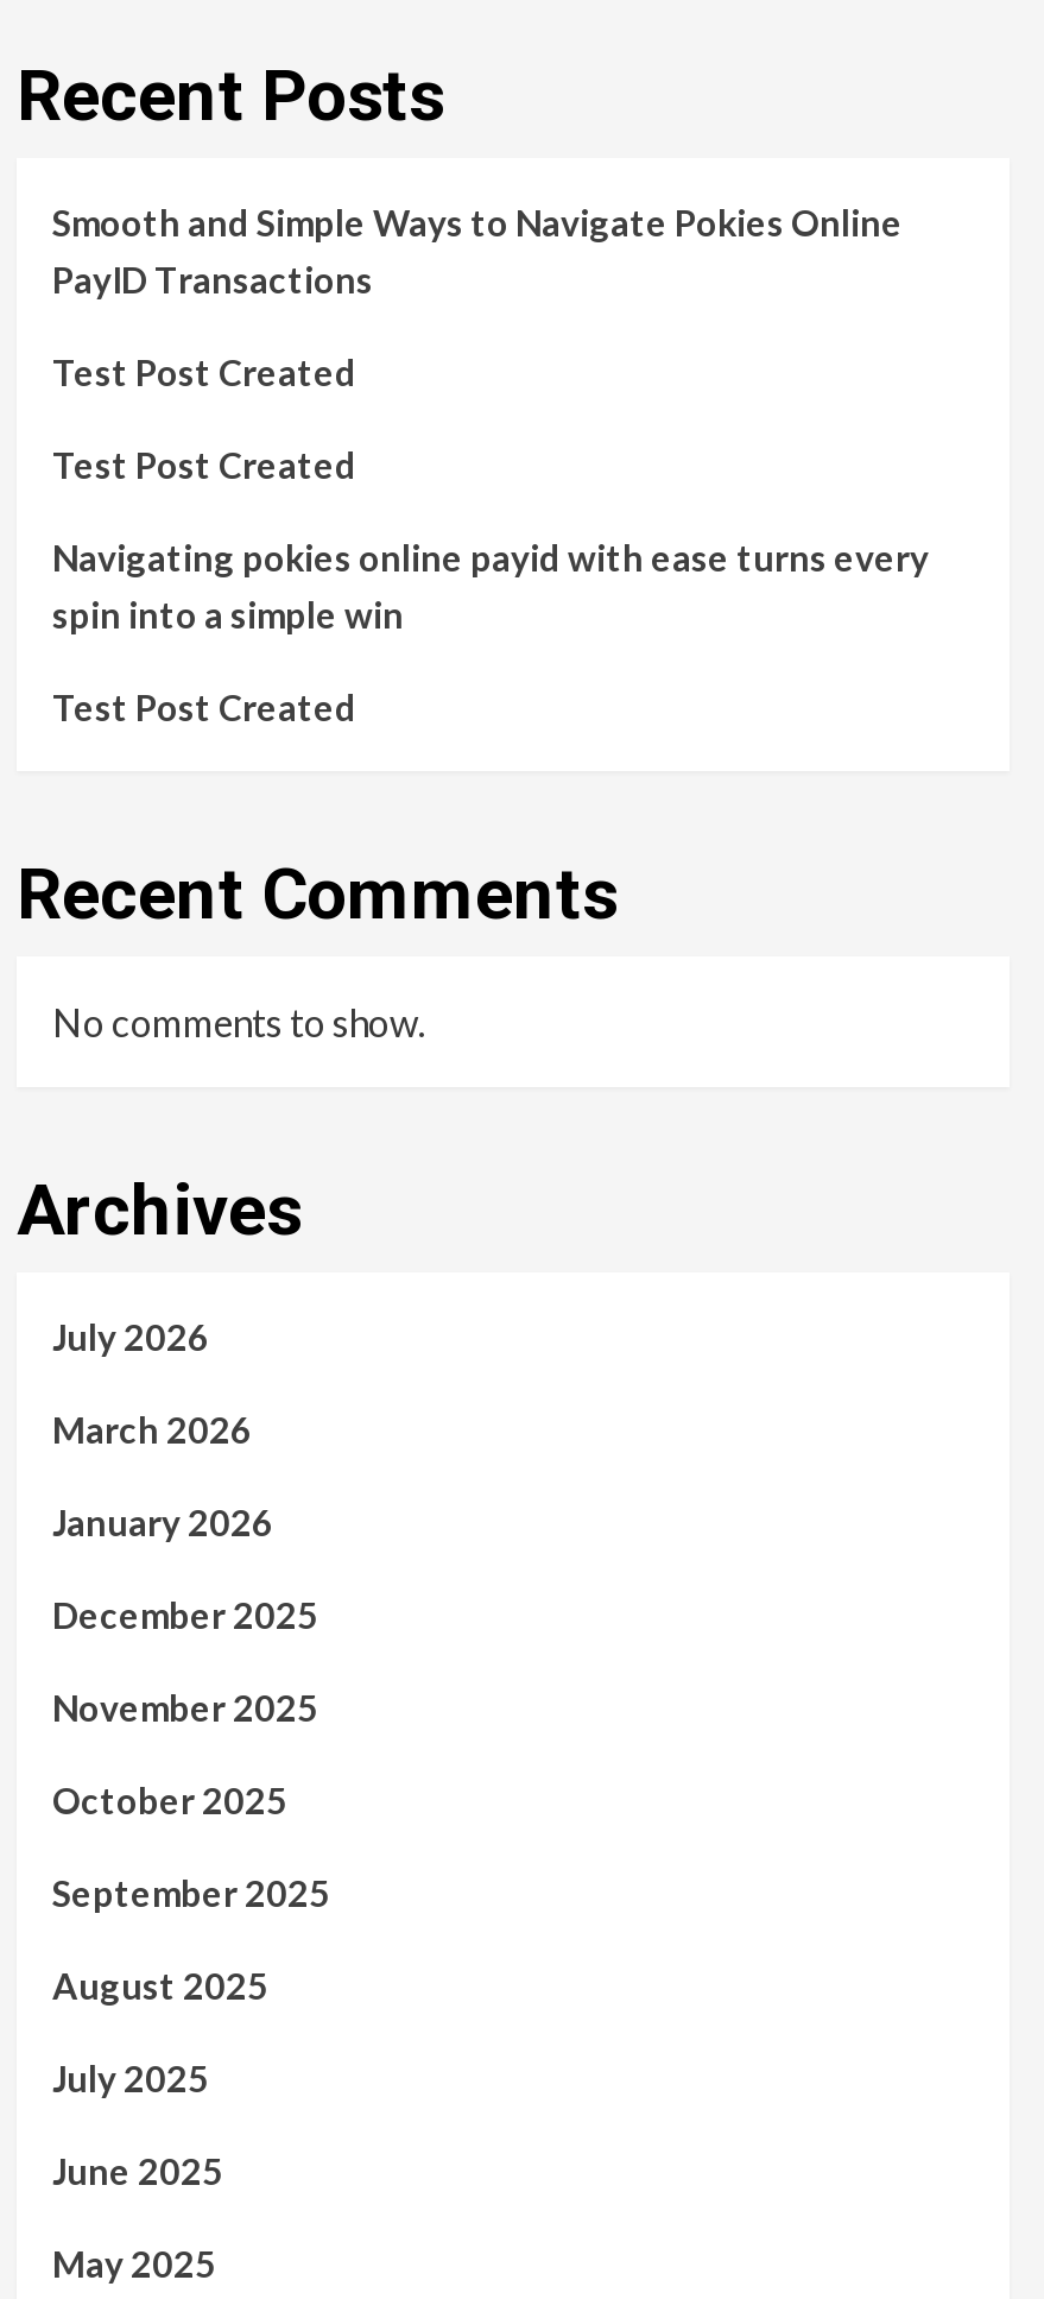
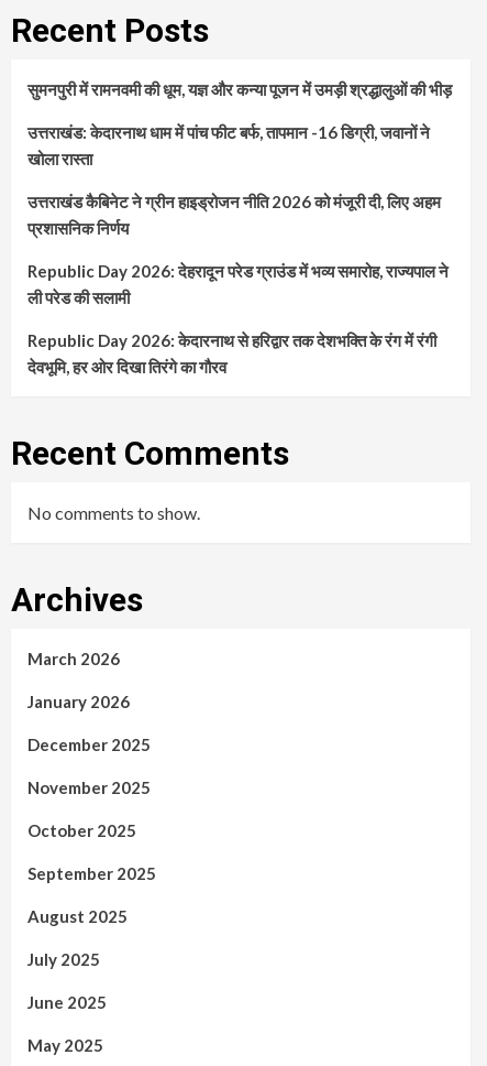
[52,201,903,301] Smooth and Simple Ways to Navigate Pokies Online | PayID Transactions -> [27,80,452,99] सुमनपुरी में रामनवमी की धूम, यज्ञ और कन्या पूजन में उमड़ी श्रद्धालुओं की भीड़
[52,351,356,394] Test Post Created -> [27,122,430,169] उत्तराखंड: केदारनाथ धाम में पांच फीट बर्फ, तापमान -16 डिग्री, जवानों ने | खोला रास्ता
[52,444,356,486] Test Post Created -> [27,192,441,238] उत्तराखंड कैबिनेट ने ग्रीन हाइड्रोजन नीति 2026 को मंजूरी दी, लिए अहम | प्रशासनिक निर्णय
[52,536,929,636] Navigating pokies online payid with ease turns every | spin into a simple win -> [27,261,449,307] Republic Day 2026: देहरादून परेड ग्राउंड में भव्य समारोह, राज्यपाल ने | ली परेड की सलामी
[52,686,356,729] Test Post Created -> [27,331,436,377] Republic Day 2026: केदारनाथ से हरिद्वार तक देशभक्ति के रंग में रंगी | देवभूमि, हर ओर दिखा तिरंगे का गौरव
moved [17,852,618,1252] -> [11,434,289,619]: Recent Comments | No comments to show. | Archives
[52,1316,209,1358] July 2026 -> none

